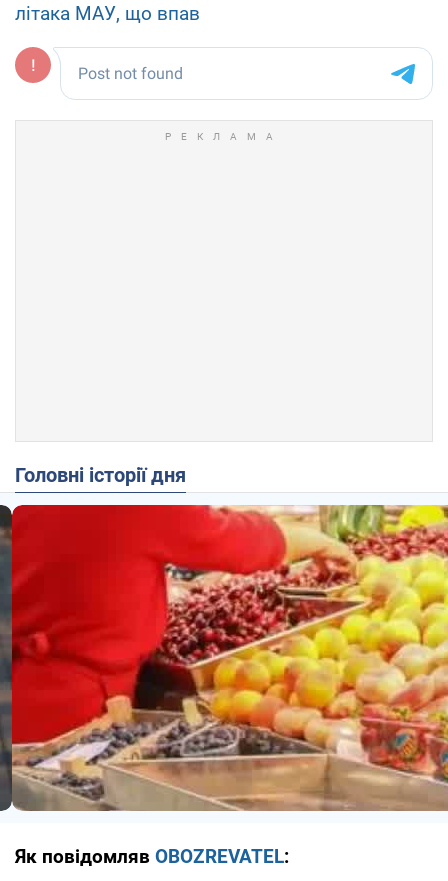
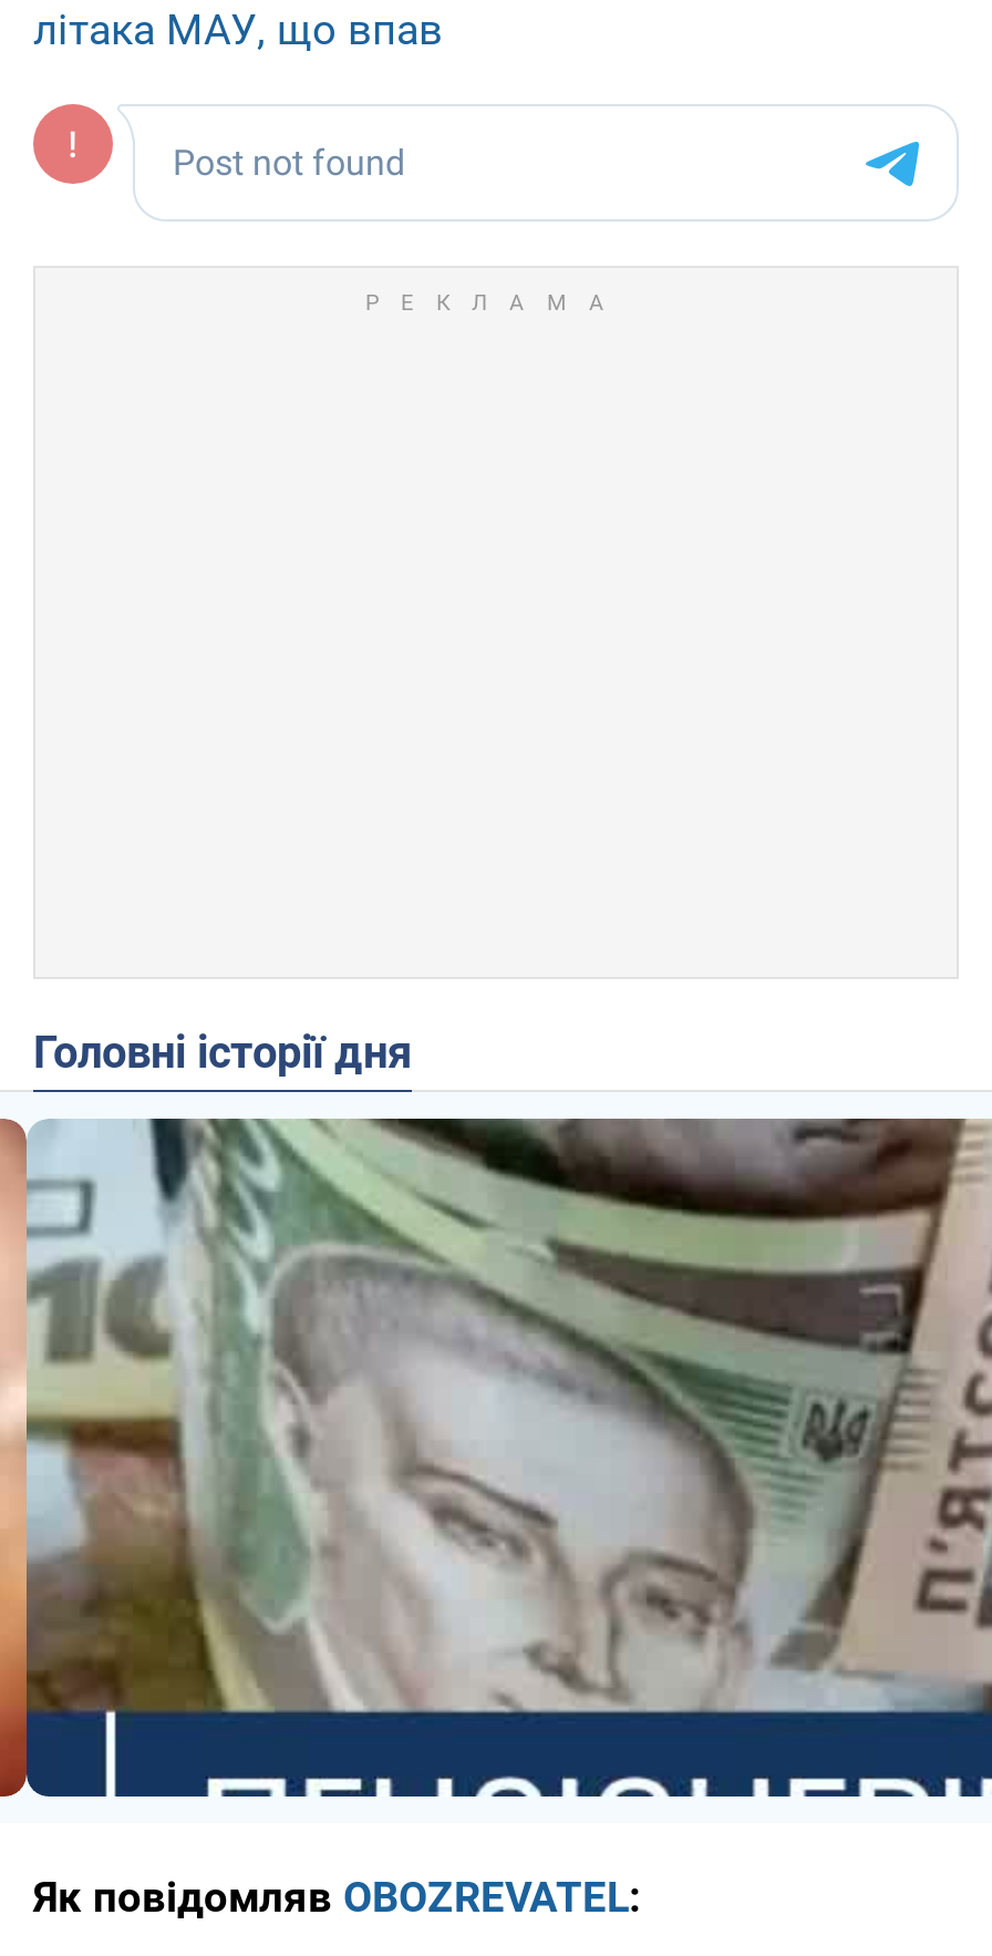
[3,504,445,812] [image] -> [7,1116,985,1799] [image]

